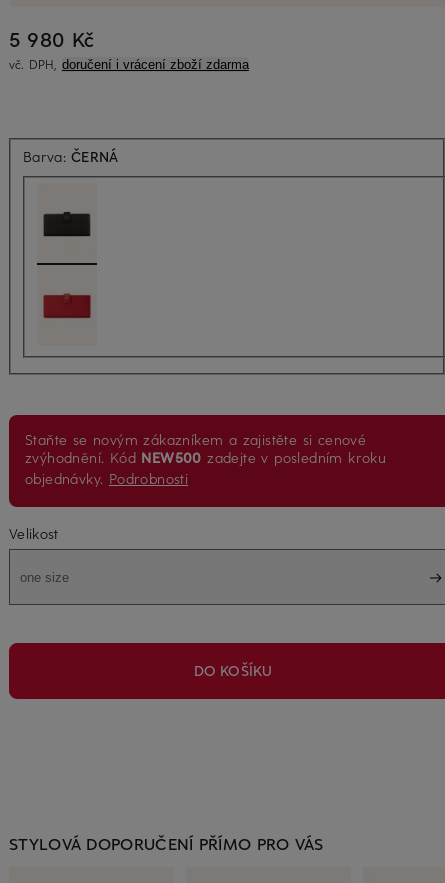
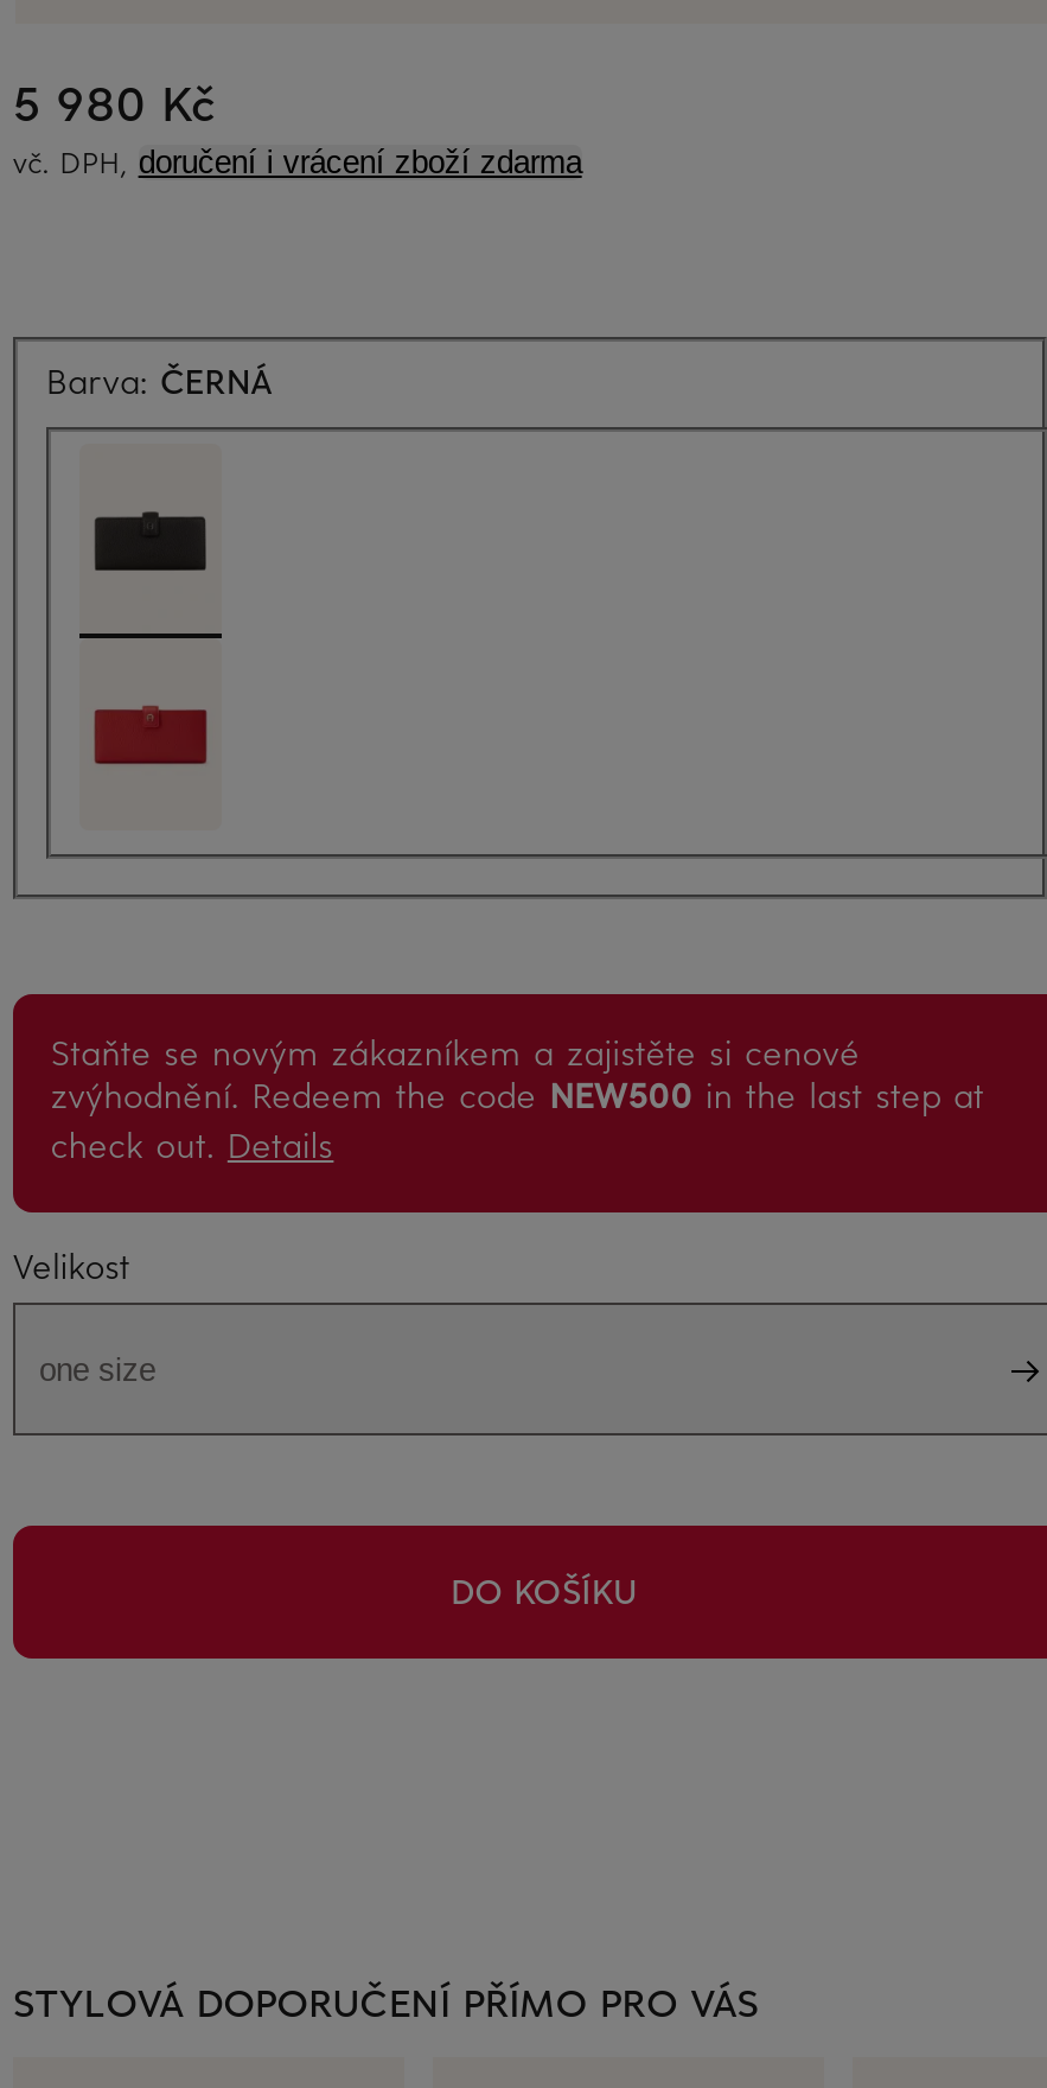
[25,448,386,488] zvýhodnění. Kód NEW500 zadejte v posledním kroku | objednávky. Podrobnosti -> [51,1073,984,1168] zvýhodnění. Redeem the code NEW500 in the last step at | check out. Details

